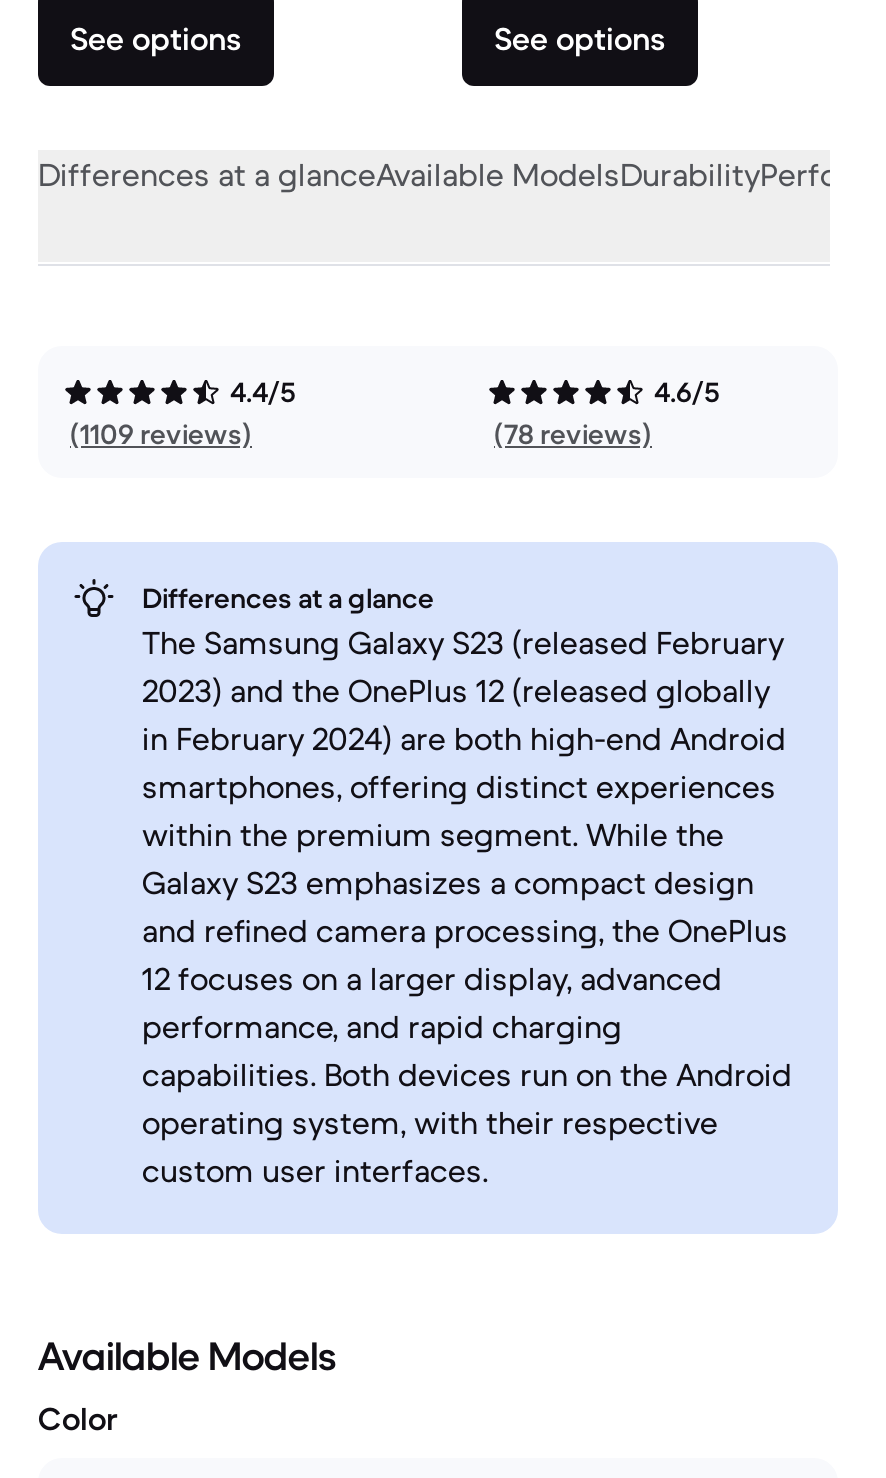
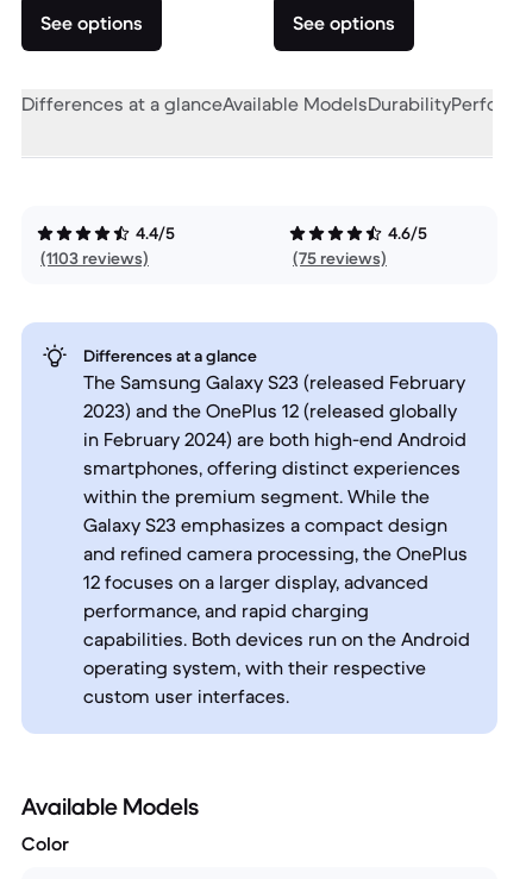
[70,416,252,452] (1109 reviews) -> [40,247,149,269] (1103 reviews)
[494,416,652,452] (78 reviews) -> [293,247,387,269] (75 reviews)

